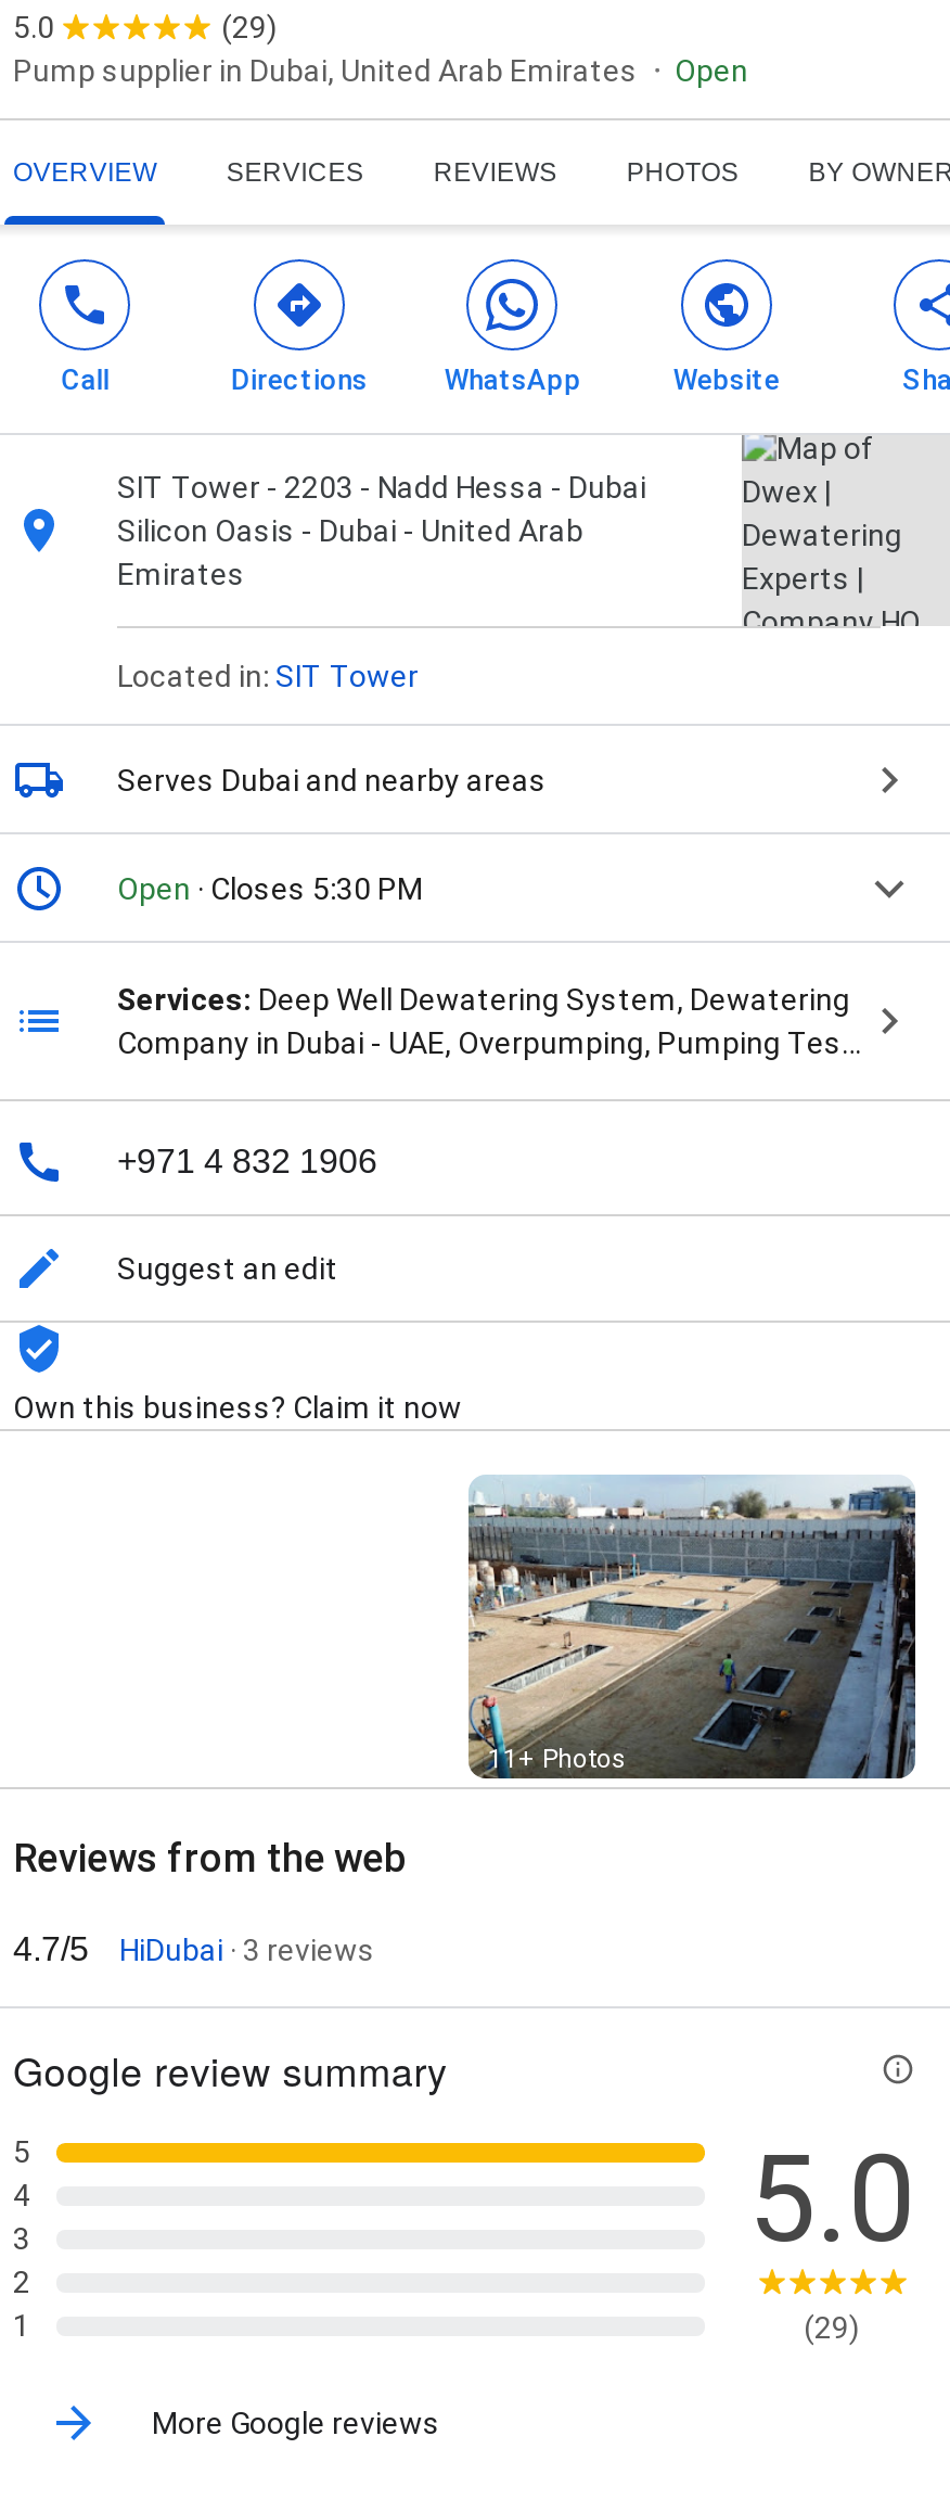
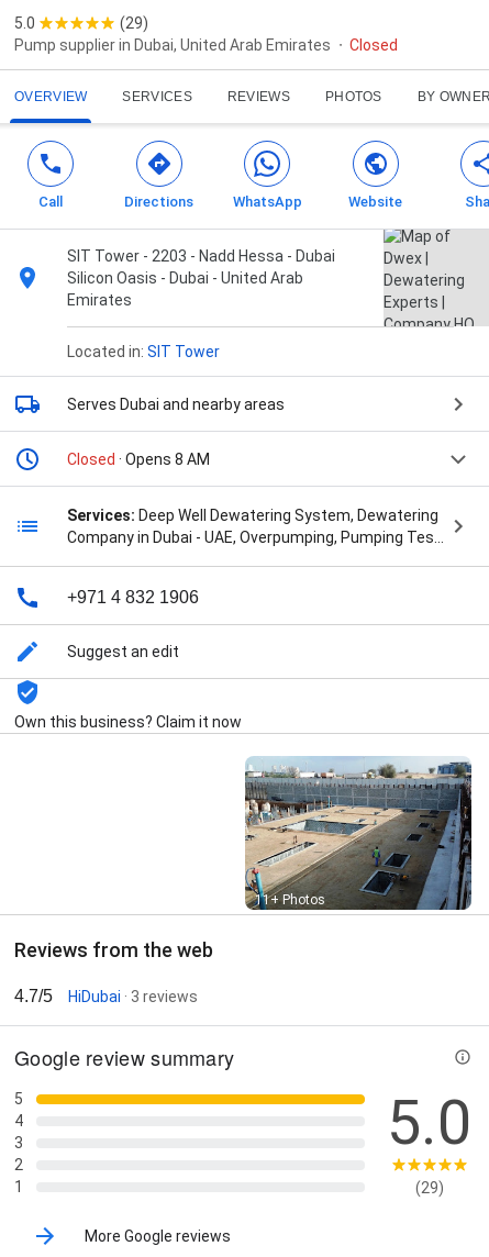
[675,54,748,88] Open -> [349,36,398,54] Closed
[117,872,423,906] Open · Closes 5:30 PM -> [67,451,210,468] Closed · Opens 8 AM

